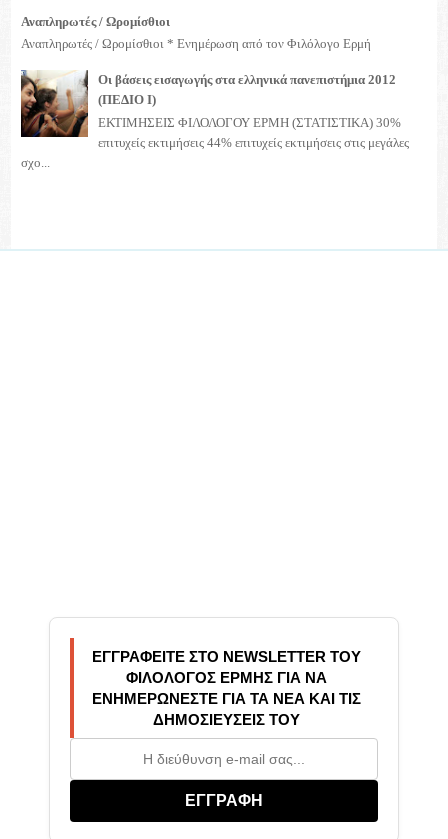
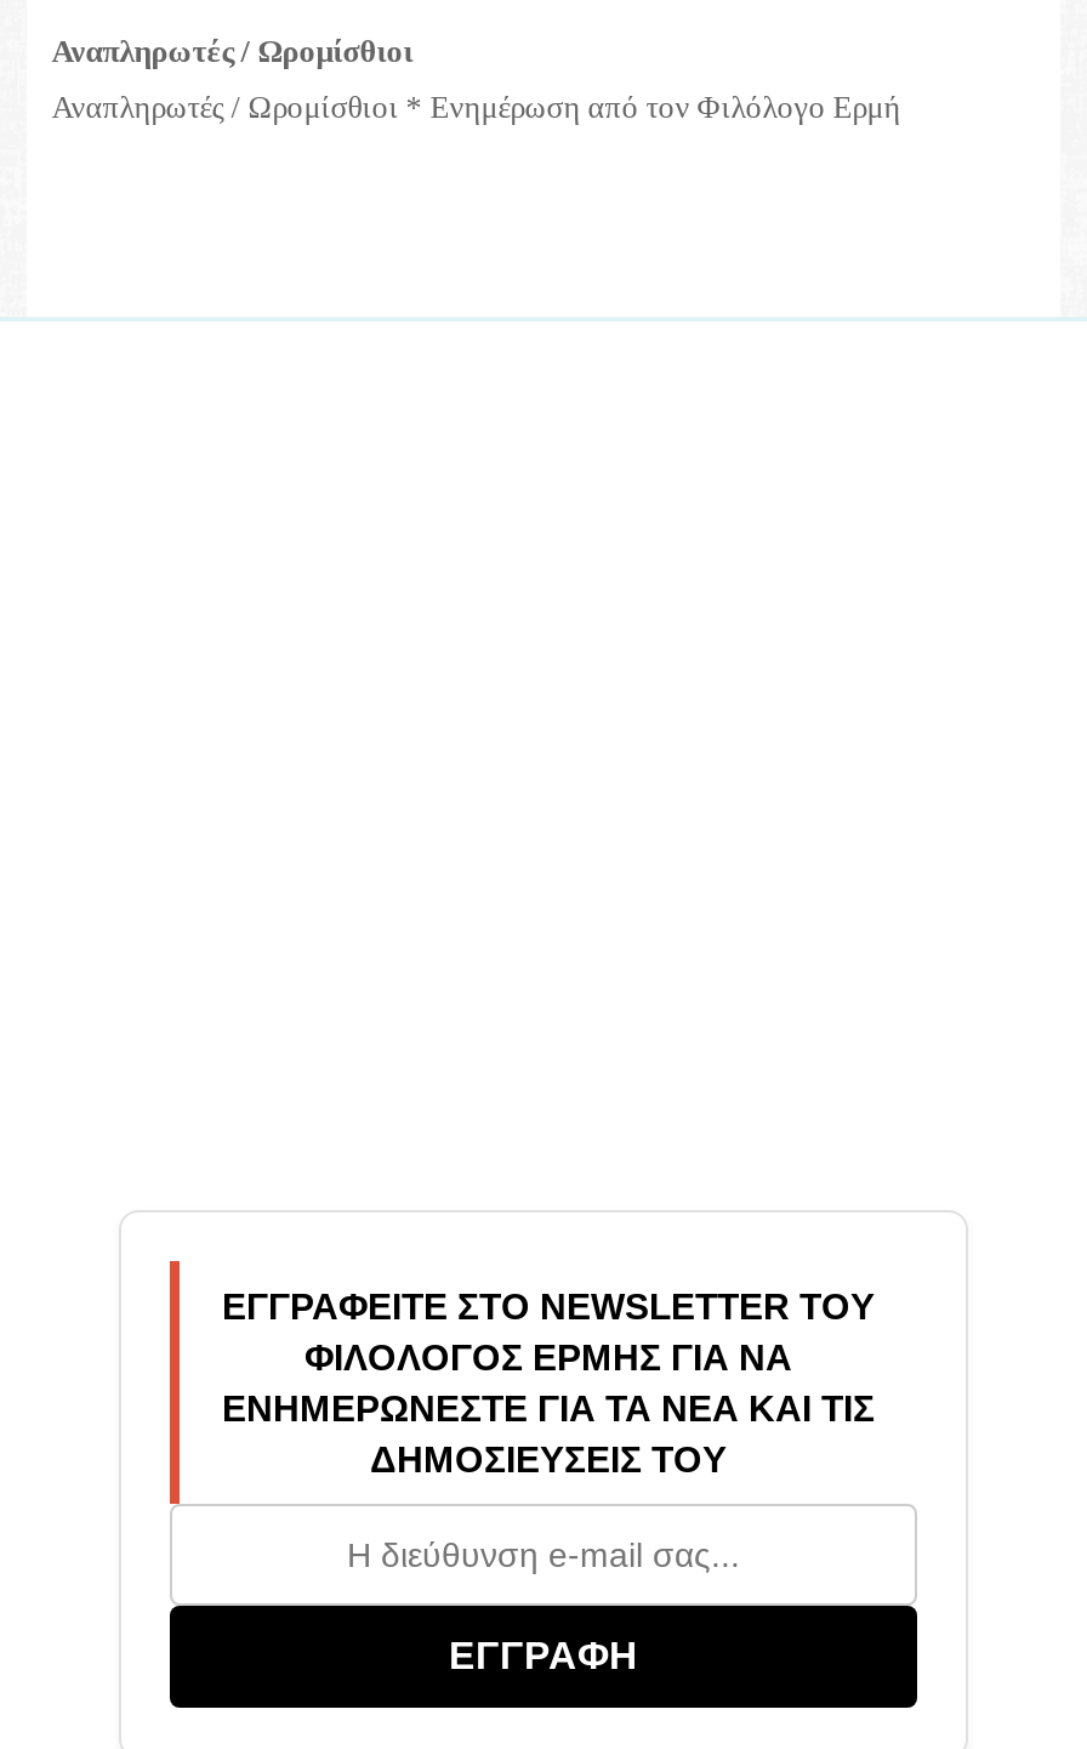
[20,69,409,170] [image] | Οι βάσεις εισαγωγής στα ελληνικά πανεπιστήμια 2012 | (ΠΕΔΙΟ I) | ΕΚΤΙΜΗΣΕΙΣ ΦΙΛΟΛΟΓΟΥ ΕΡΜΗ (ΣΤΑΤΙΣΤΙΚΑ) 30% | επιτυχείς εκτιμήσεις 44% επιτυχείς εκτιμήσεις στις μεγάλες | σχο... -> none

